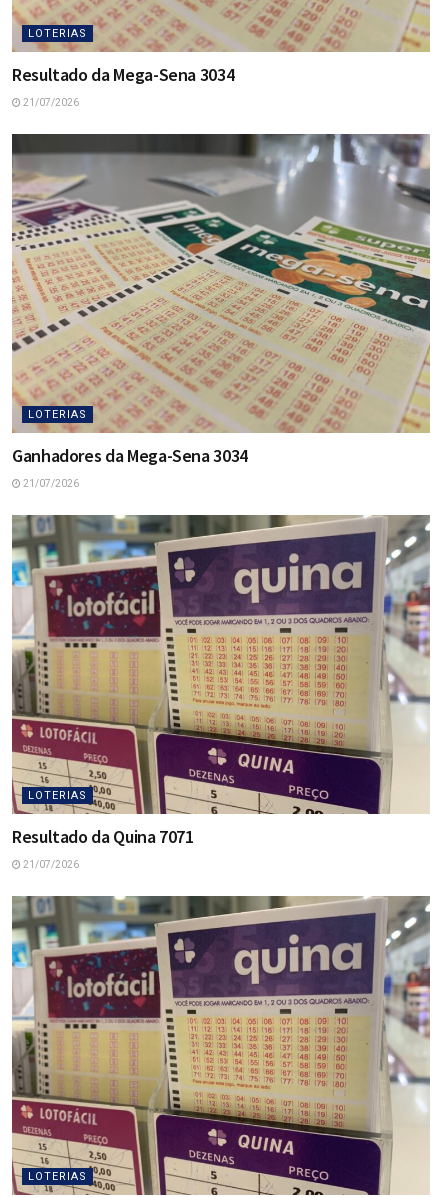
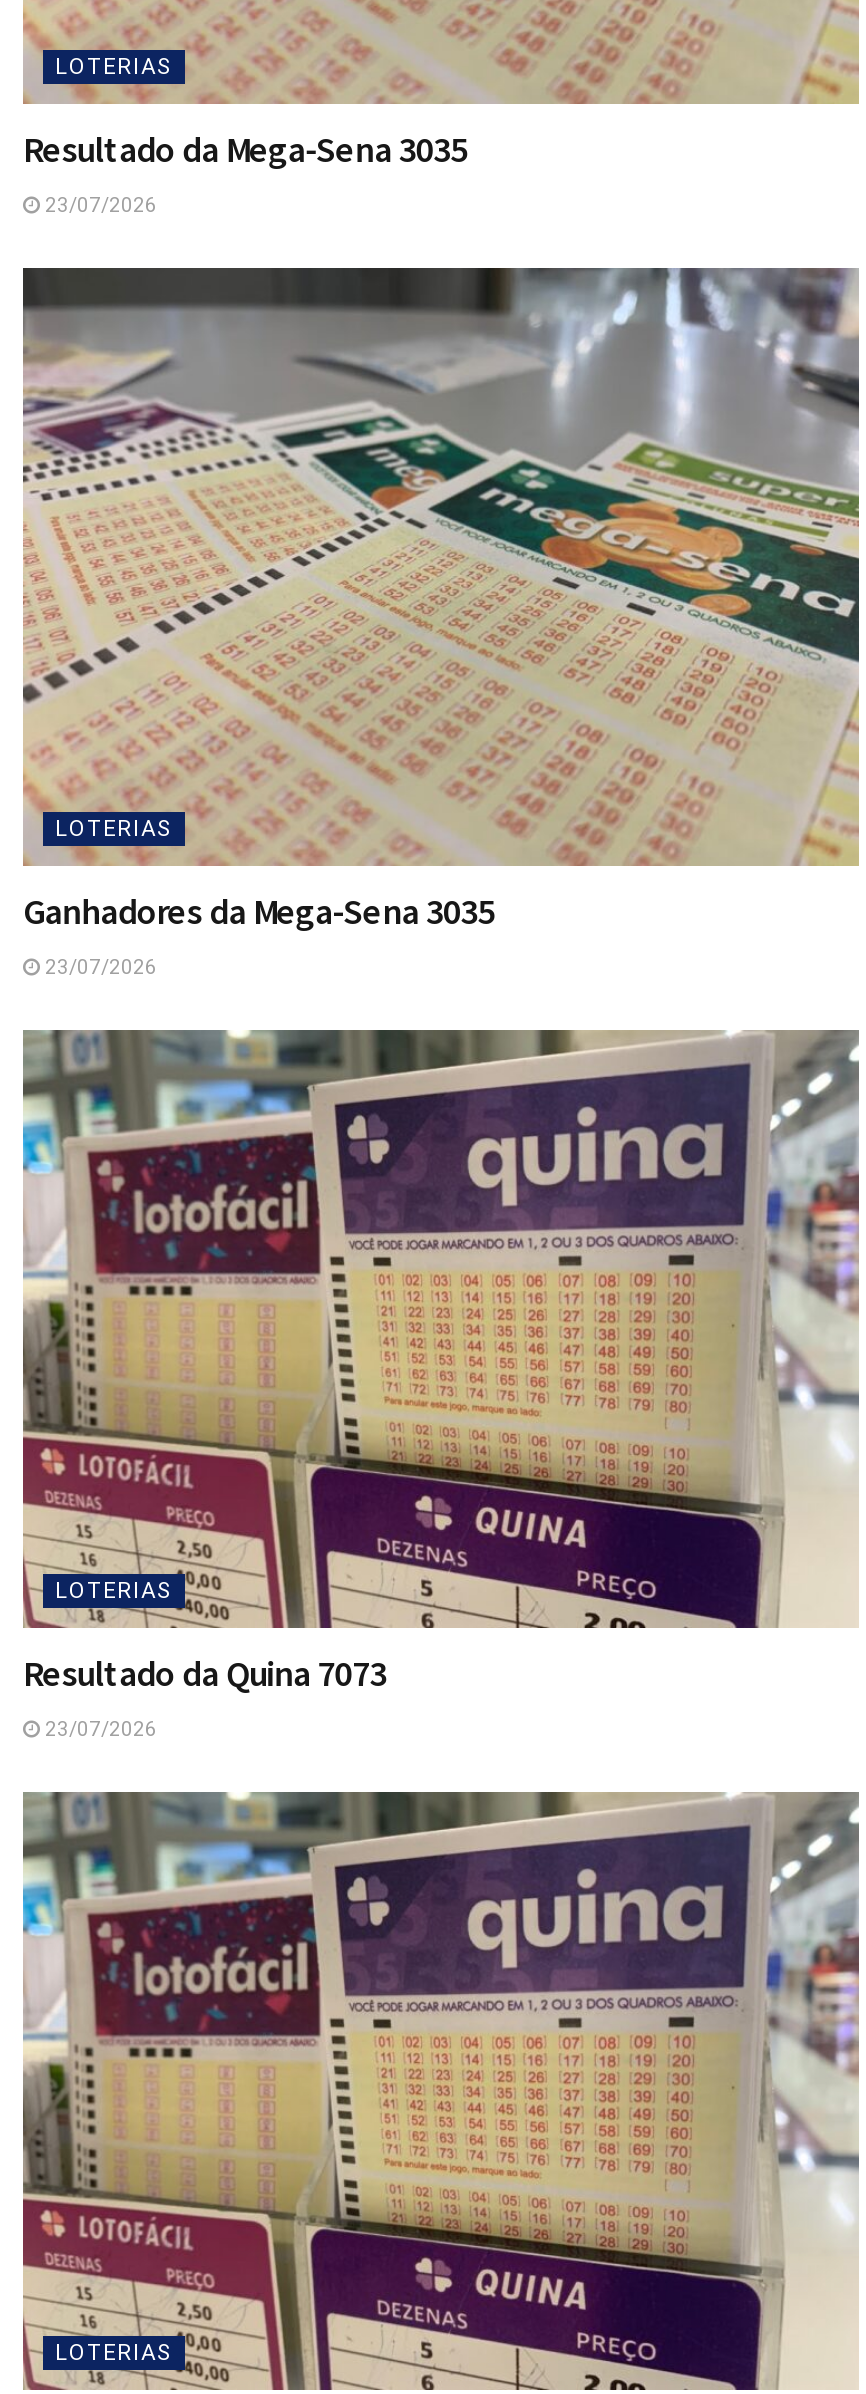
[12,63,234,86] Resultado da Mega-Sena 3034 -> [23,127,468,173] Resultado da Mega-Sena 3035
[21,97,79,108] 21/07/2026 -> [41,195,157,217] 23/07/2026
[12,444,248,467] Ganhadores da Mega-Sena 3034 -> [23,888,495,934] Ganhadores da Mega-Sena 3035
[21,478,79,489] 21/07/2026 -> [41,956,157,978] 23/07/2026
[12,825,194,848] Resultado da Quina 7071 -> [23,1650,386,1696] Resultado da Quina 7073
[21,859,79,870] 21/07/2026 -> [41,1718,157,1740] 23/07/2026

